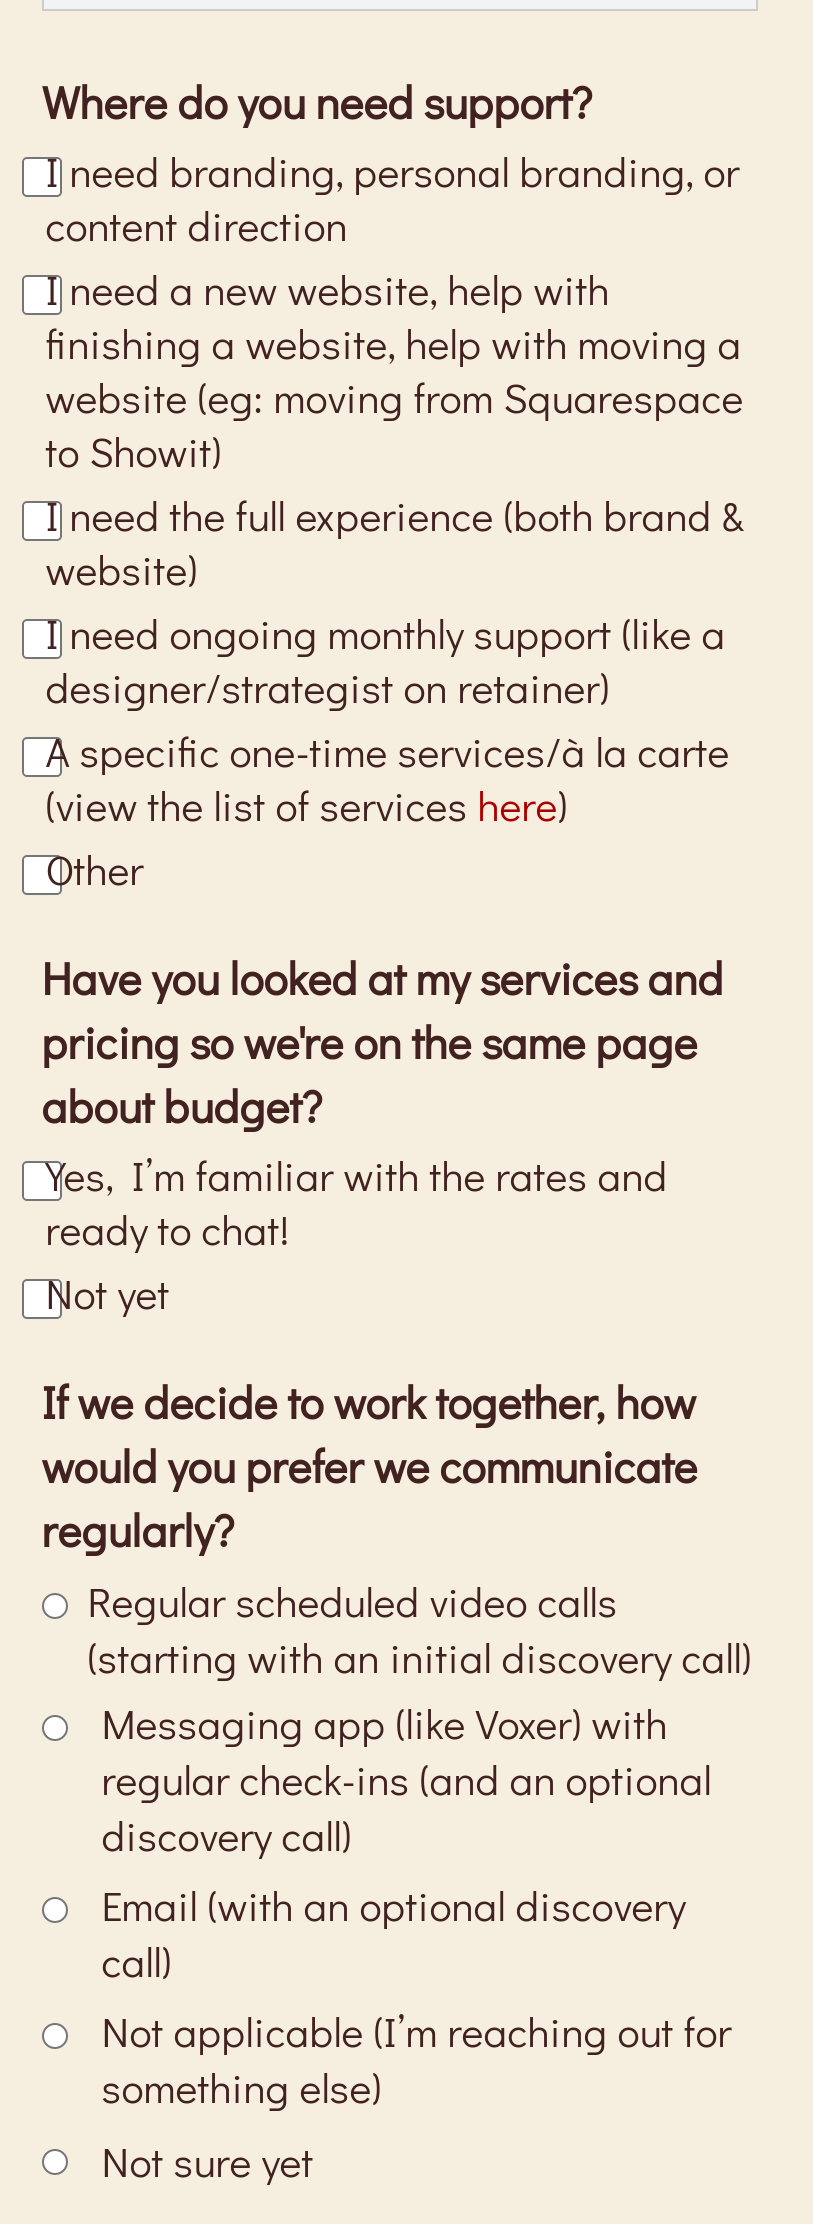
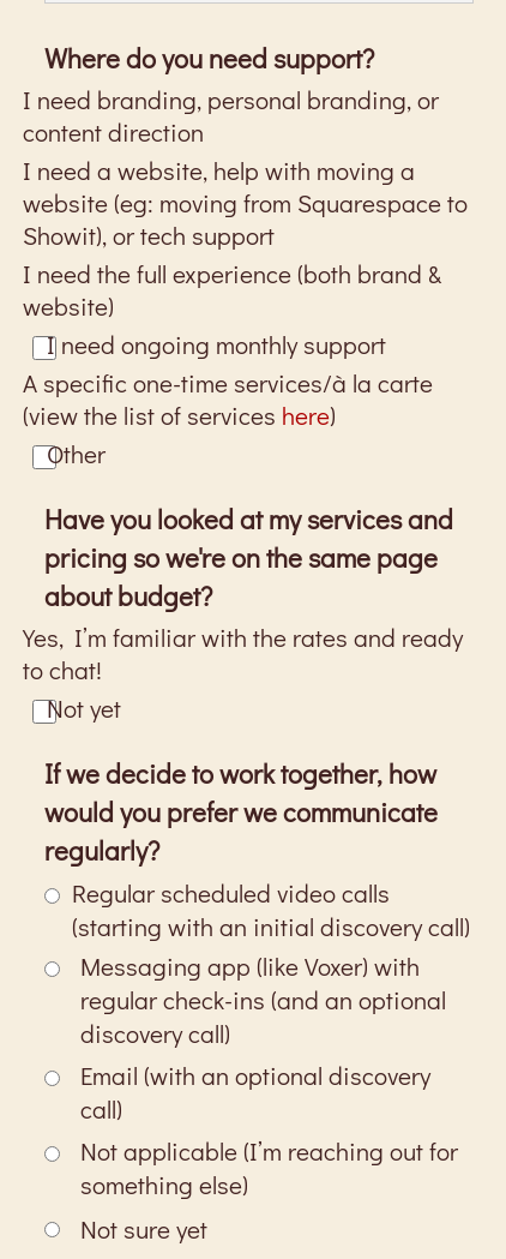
[46,261,744,479] I need a new website, help with | finishing a website, help with moving a | website (eg: moving from Squarespace | to Showit) -> [23,153,467,252] I need a website, help with moving a | website (eg: moving from Squarespace to | Showit), or tech support
[46,605,726,715] I need ongoing monthly support (like a | designer/strategist on retainer) -> [47,327,386,361] I need ongoing monthly support

